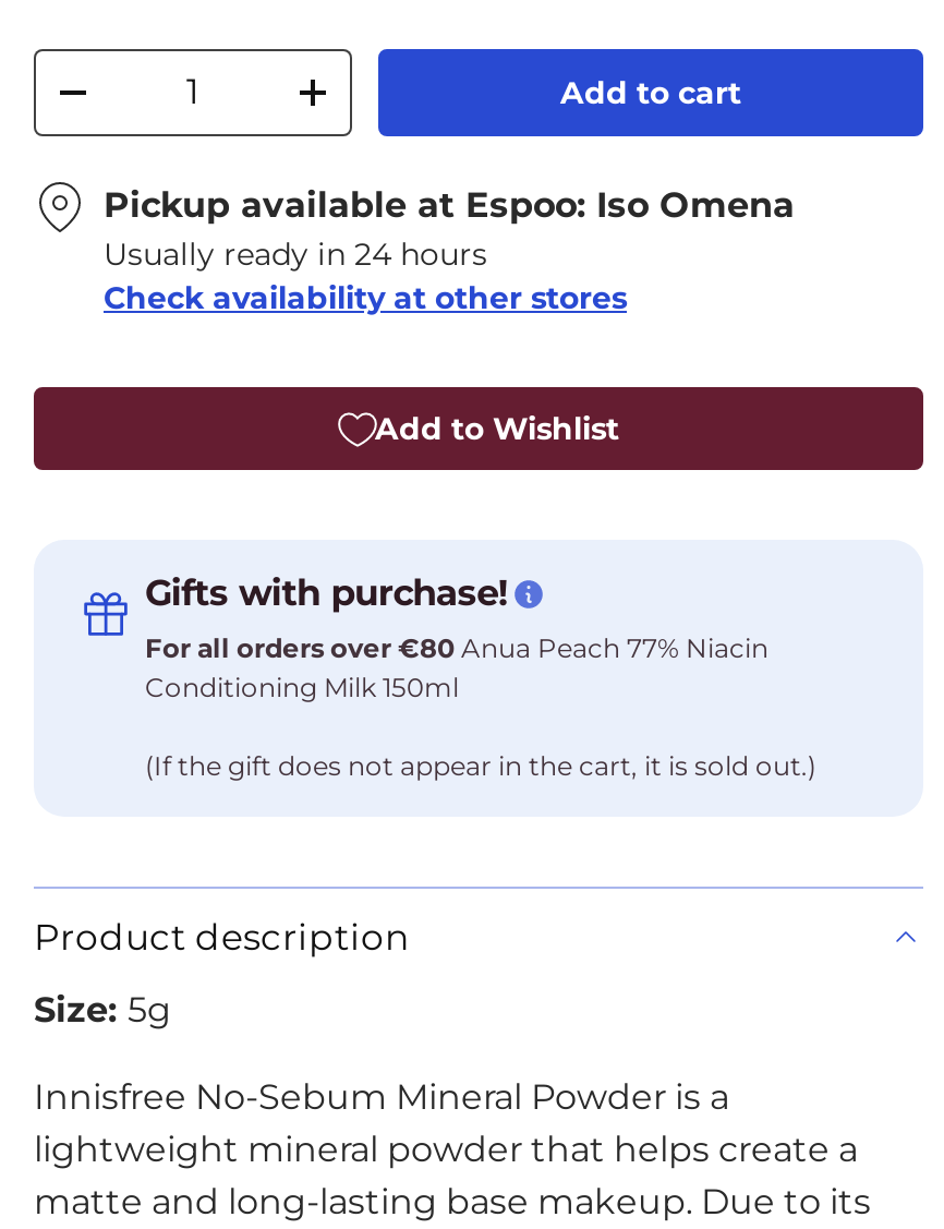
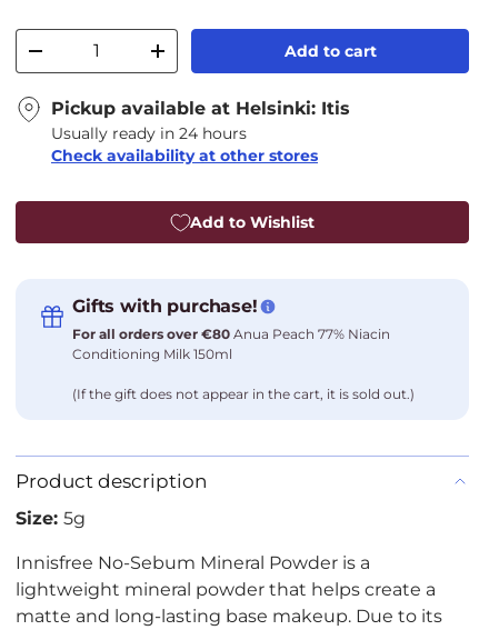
[104,184,795,226] Pickup available at Espoo: Iso Omena -> [51,98,350,119] Pickup available at Helsinki: Itis

